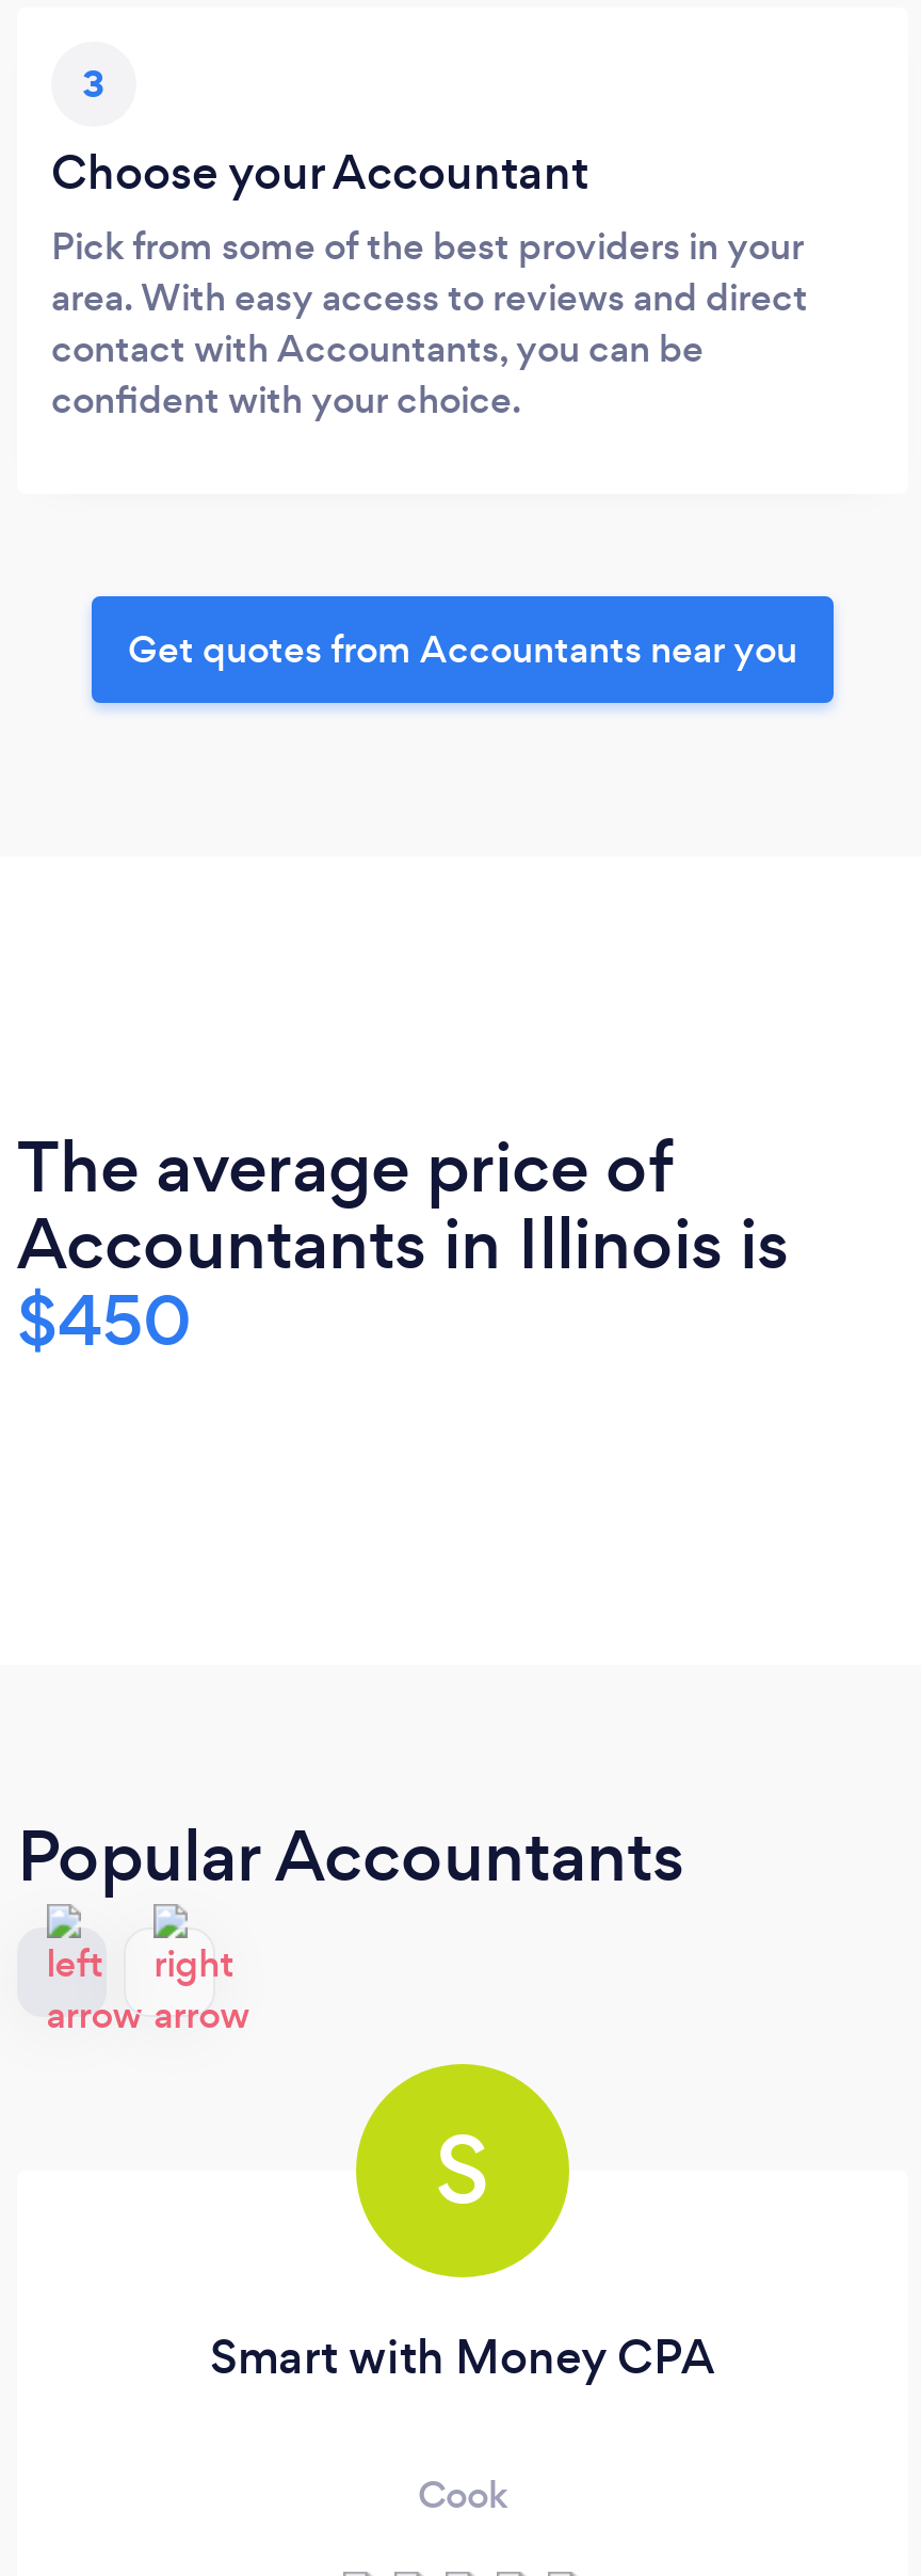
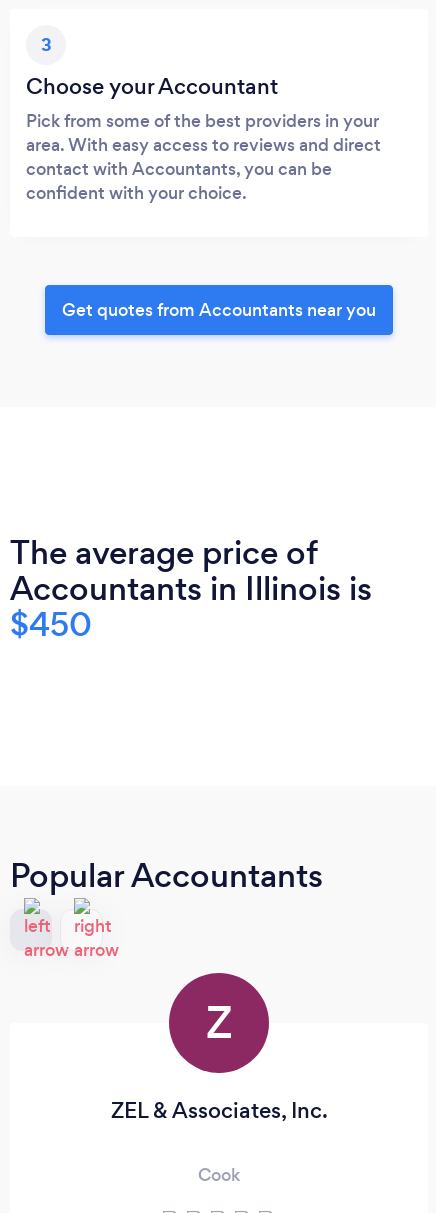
[435,2106,490,2234] S -> [205,993,232,1053] Z
[210,2324,715,2390] Smart with Money CPA -> [110,1095,327,1126] ZEL & Associates, Inc.

